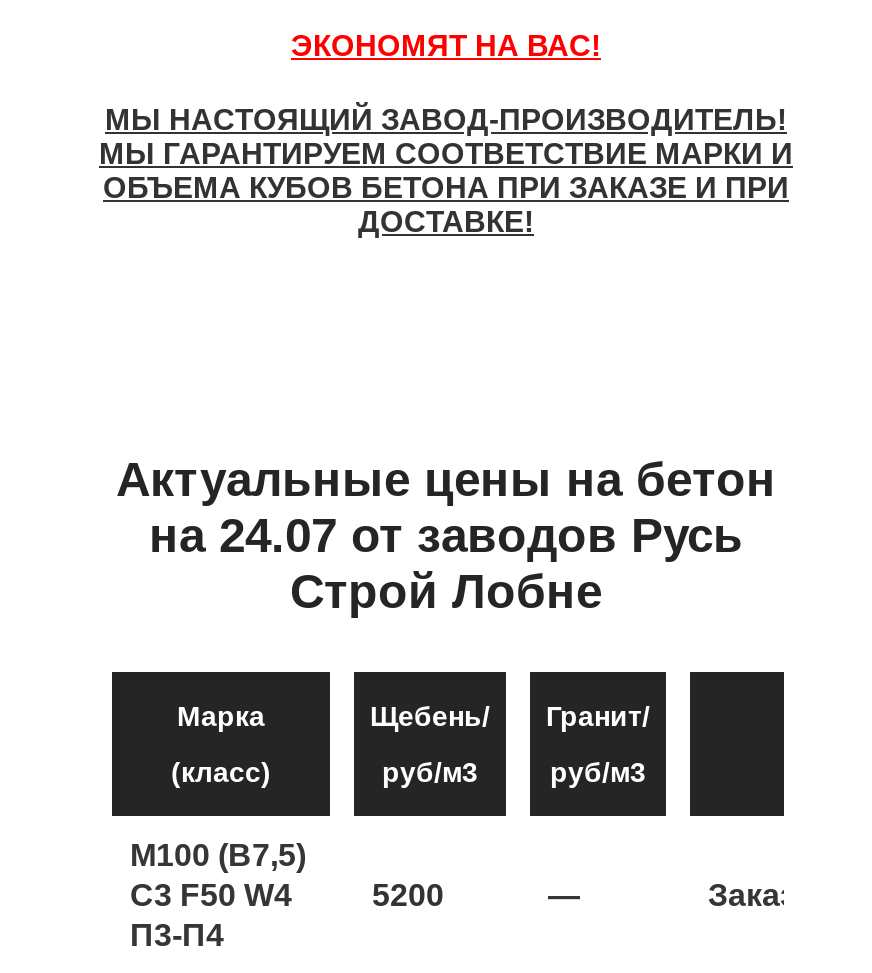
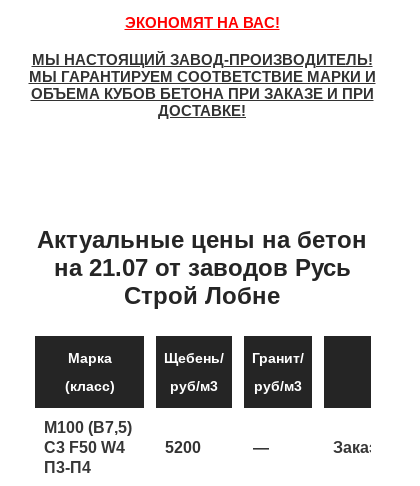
[149,508,743,562] на 24.07 от заводов Русь -> [53,254,350,281] на 21.07 от заводов Русь

